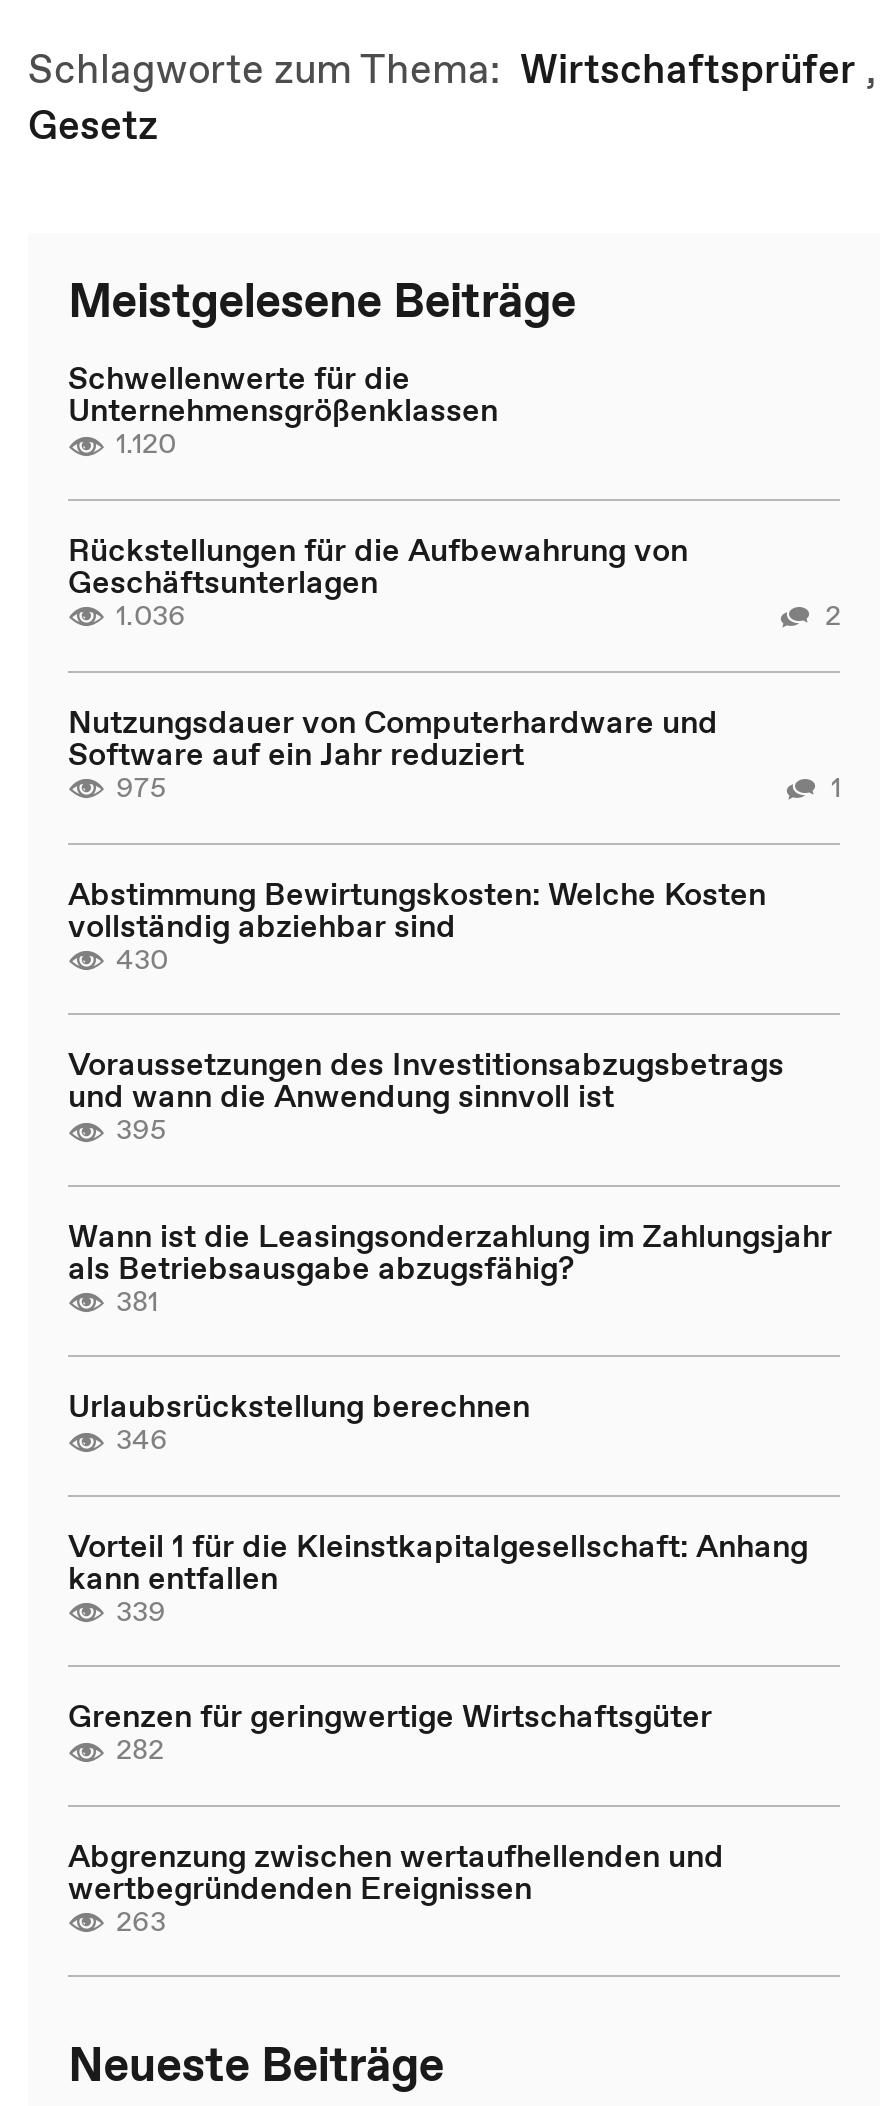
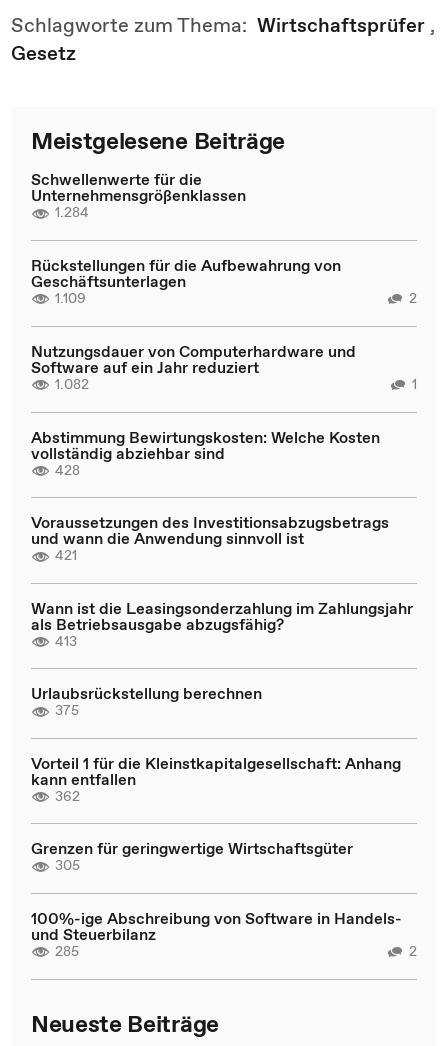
[116,423,176,463] 1.120 -> [55,202,89,222] 1.284
[116,594,186,634] 1.036 -> [55,287,86,307] 1.109
[116,766,166,806] 975 -> [55,373,89,393] 1.082
[116,938,168,978] 430 -> [55,459,80,479] 428
[116,1109,166,1149] 395 -> [55,545,77,565] 421
[116,1280,158,1320] 381 -> [55,630,77,650] 413
[116,1419,168,1459] 346 -> [55,700,79,720] 375
[116,1590,166,1630] 339 -> [55,785,80,805] 362
[116,1729,164,1769] 282 -> [55,855,80,875] 305
[68,1832,724,1940] Abgrenzung zwischen wertaufhellenden und | wertbegründenden Ereignissen | 263 -> [31,906,417,960] 100%-ige Abschreibung von Software in Handels- | und Steuerbilanz | 285 | 2

